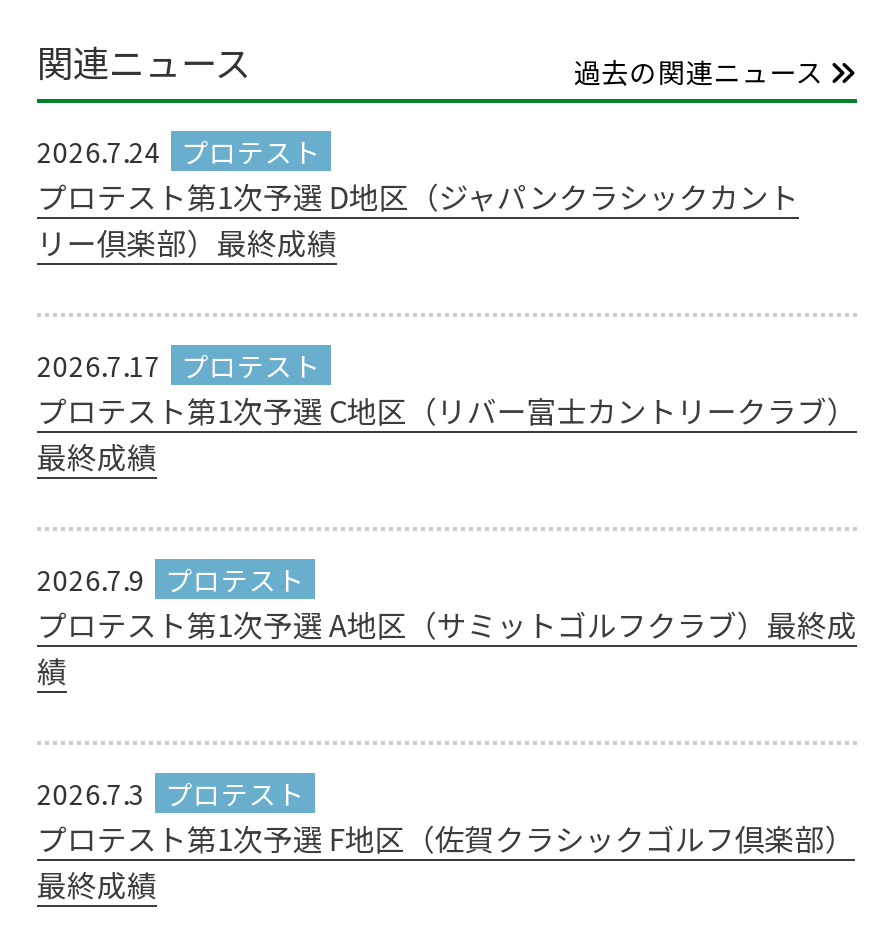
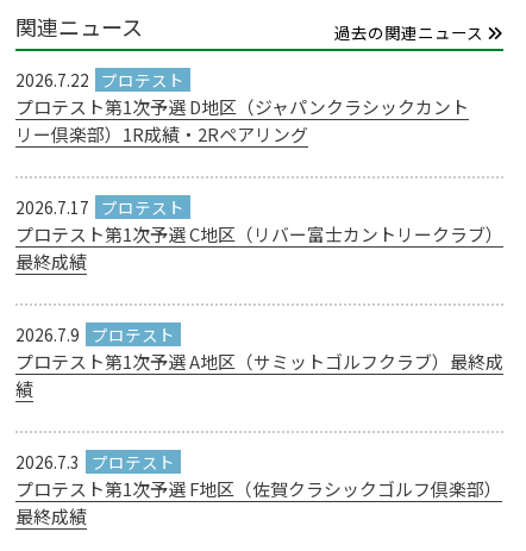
[37,131,161,171] 2026.7.24 -> [15,68,89,91] 2026.7.22
[37,221,337,263] リー倶楽部）最終成績 -> [15,121,308,146] リー倶楽部）1R成績・2Rペアリング

